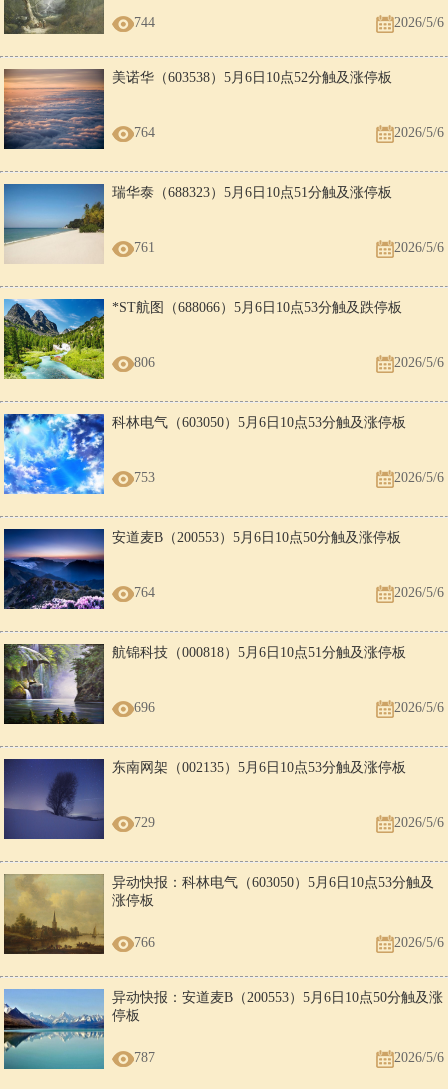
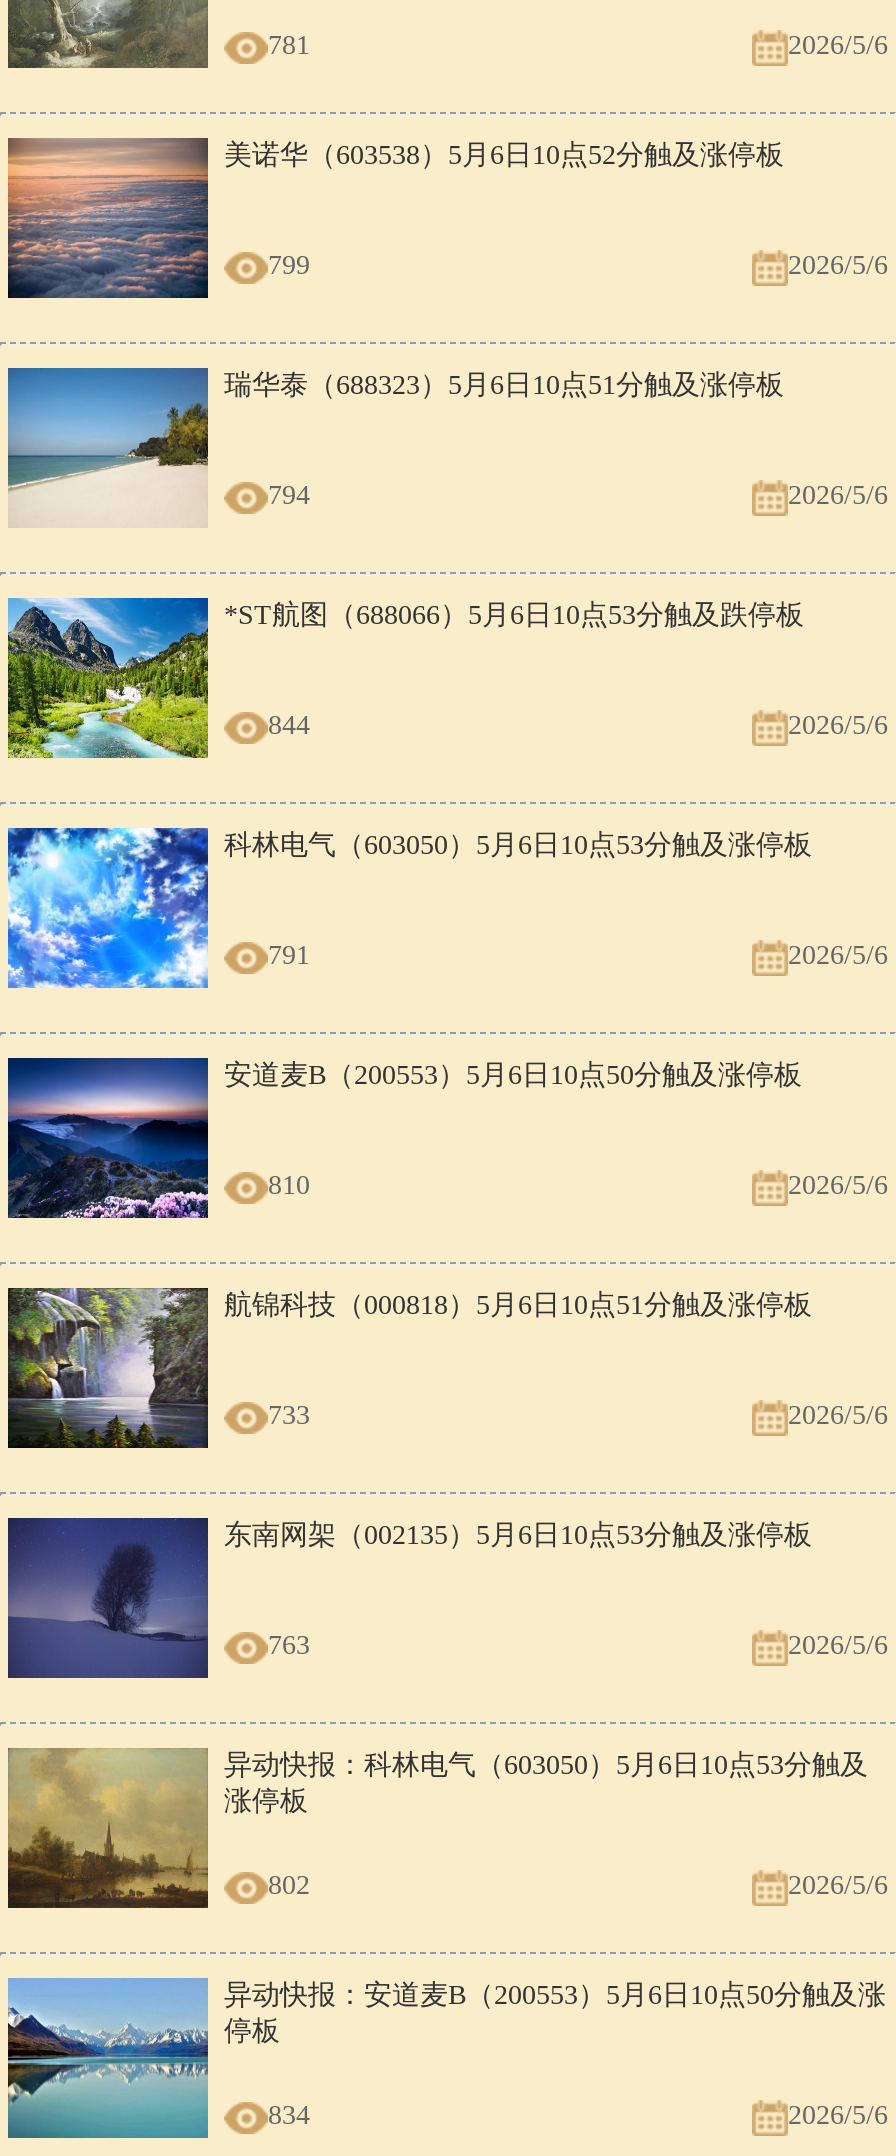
[134,15,155,30] 744 -> [268,31,310,61] 781
[134,125,155,140] 764 -> [268,251,310,281] 799
[134,240,155,255] 761 -> [268,481,310,511] 794
[134,355,155,370] 806 -> [268,711,310,741] 844
[134,470,155,485] 753 -> [268,941,310,971] 791
[134,585,155,600] 764 -> [268,1171,310,1201] 810
[134,700,155,715] 696 -> [268,1401,310,1431] 733
[134,815,155,830] 729 -> [268,1631,310,1661] 763
[134,935,155,950] 766 -> [268,1871,310,1901] 802
[134,1050,155,1065] 787 -> [268,2101,310,2131] 834

